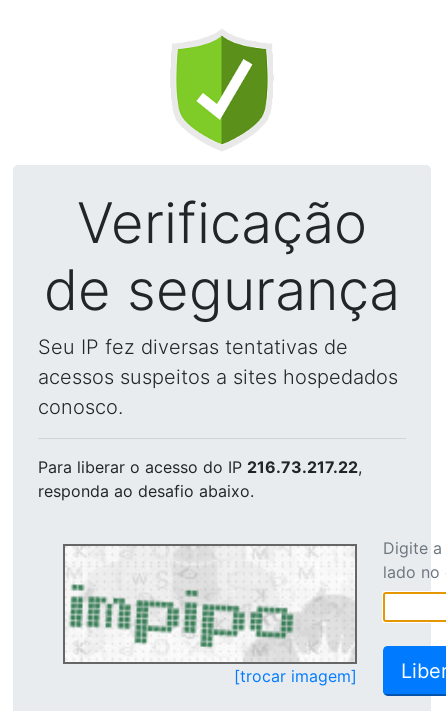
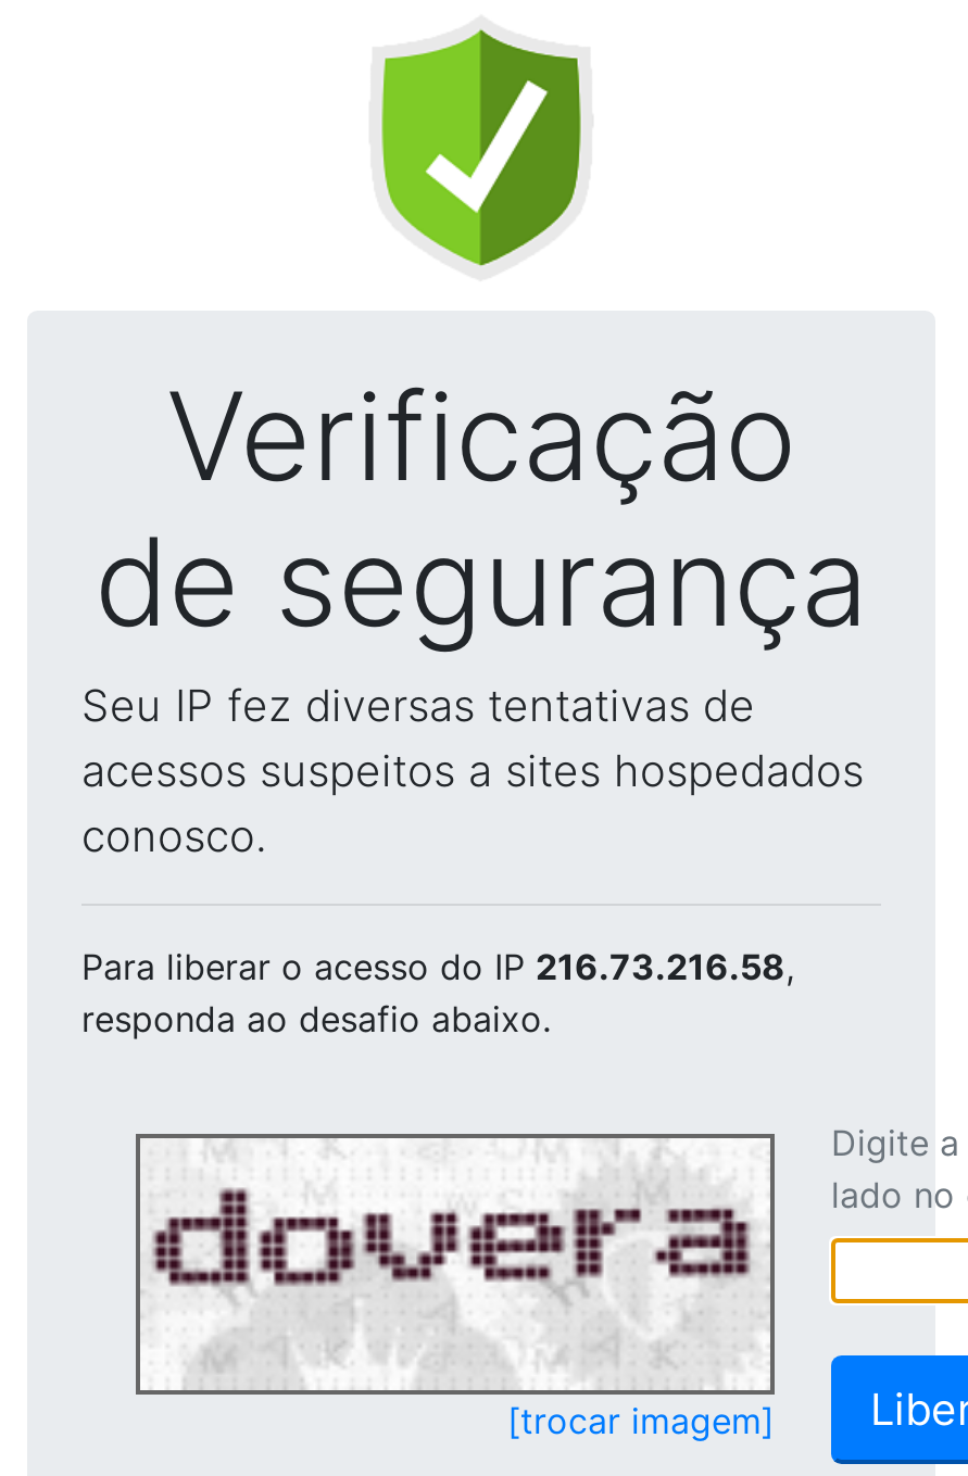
[38,457,362,477] Para liberar o acesso do IP 216.73.217.22, -> [81,945,794,988] Para liberar o acesso do IP 216.73.216.58,
[69,549,346,660] [image] -> [151,1143,766,1386] [image]

